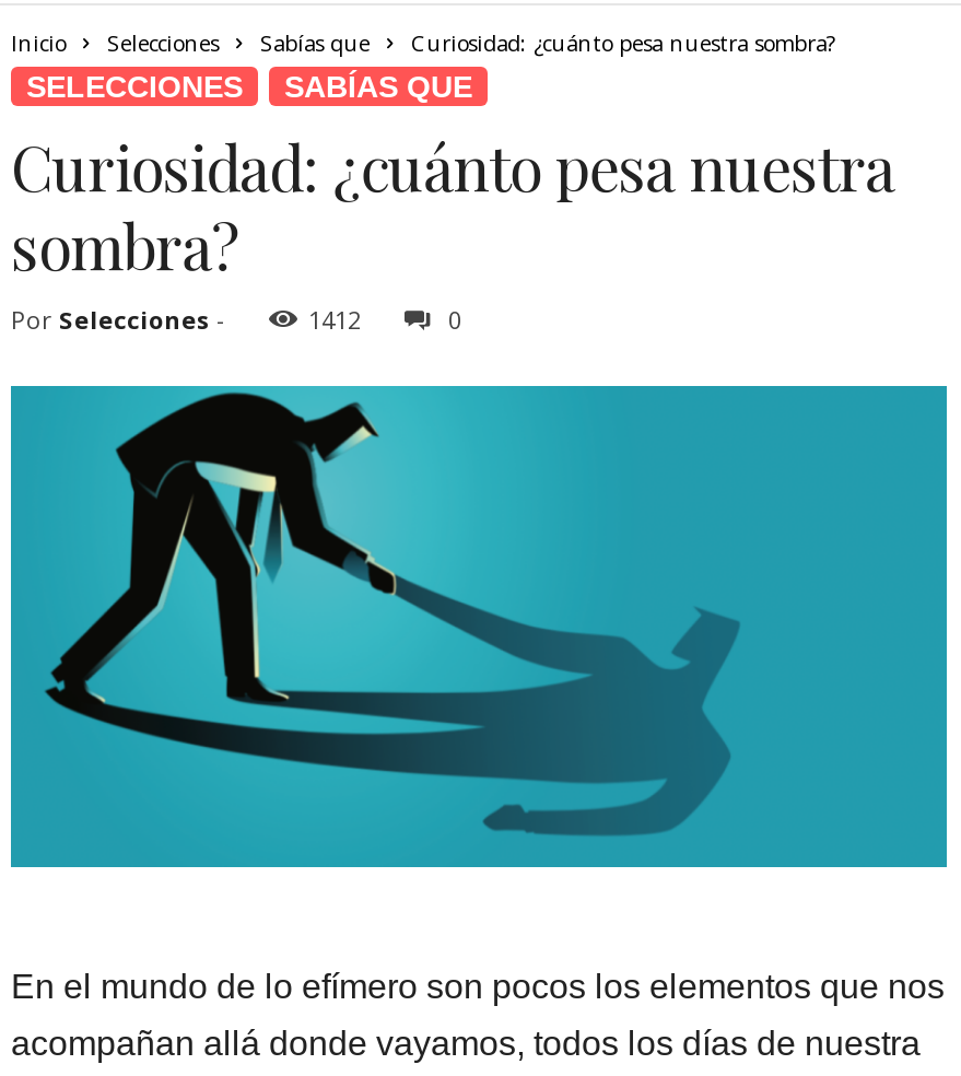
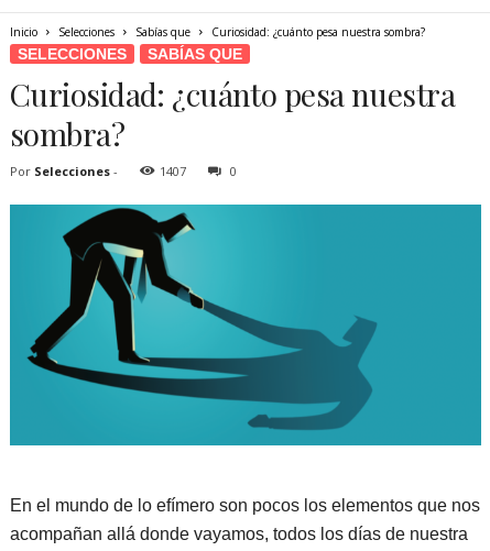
[308,303,361,336] 1412 -> [160,163,186,179] 1407

